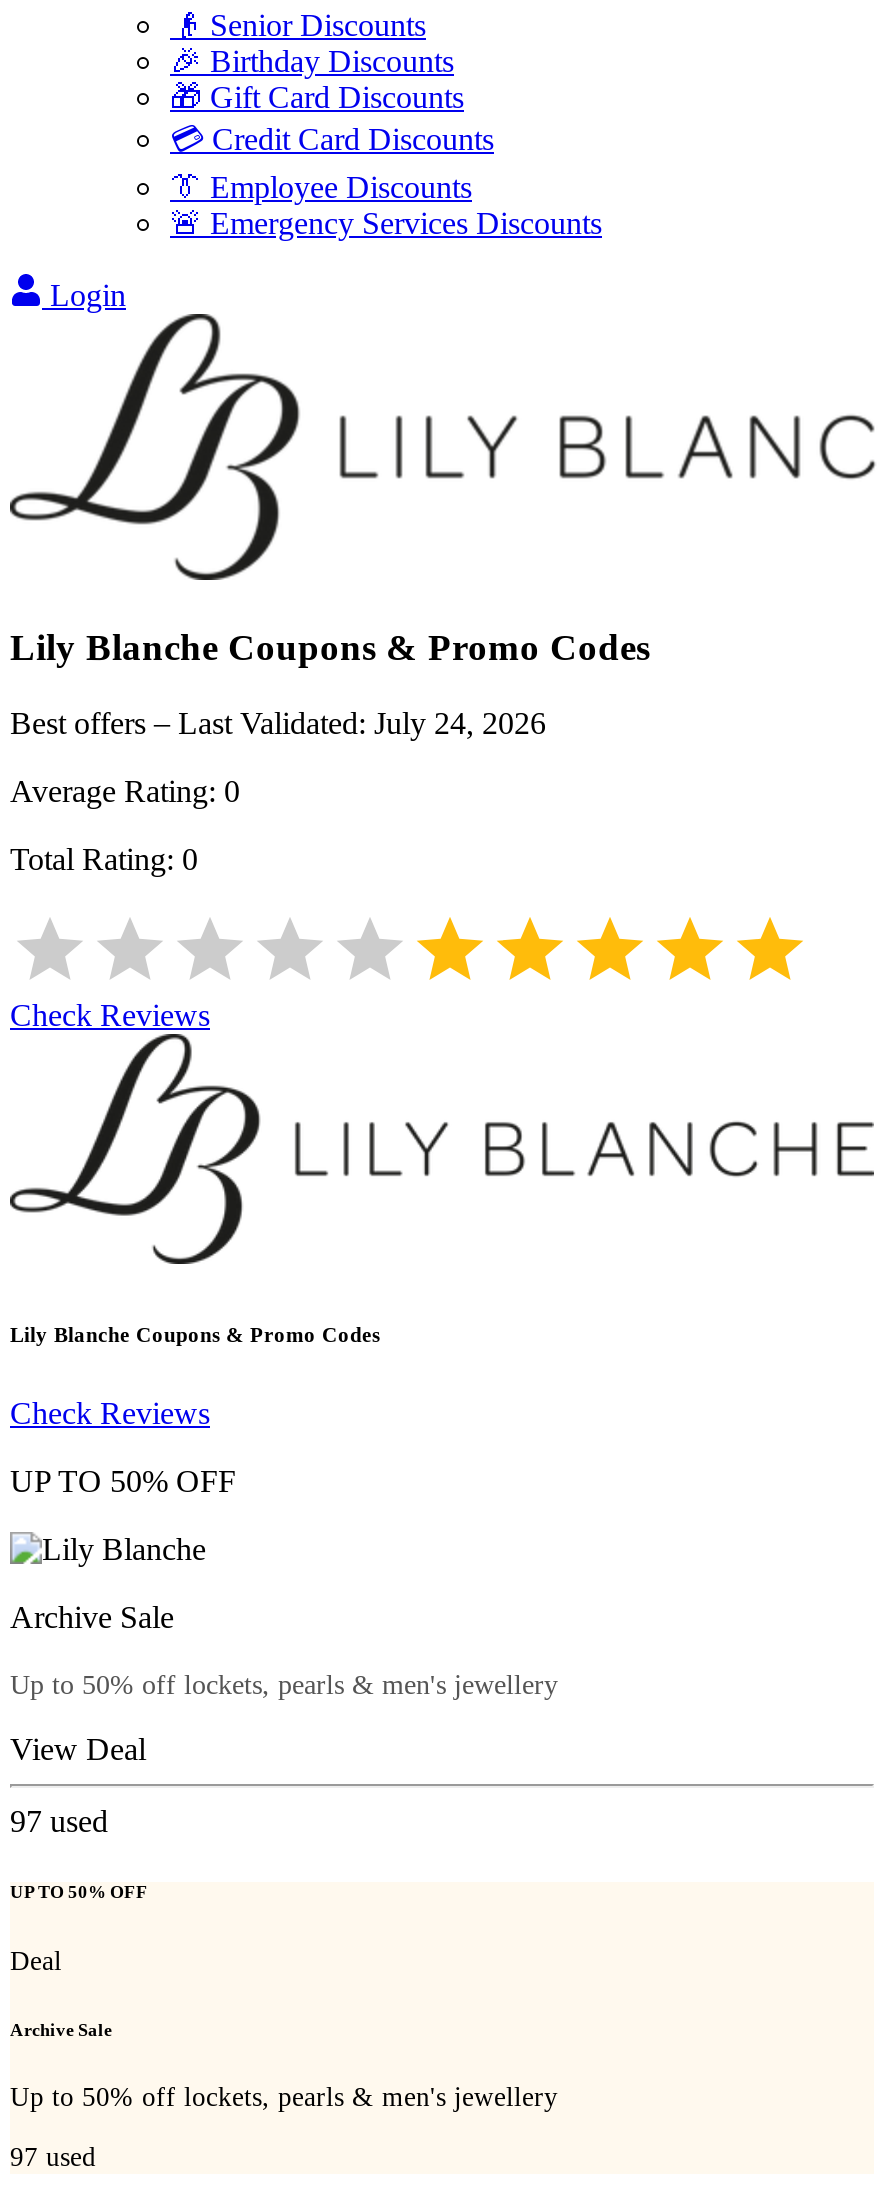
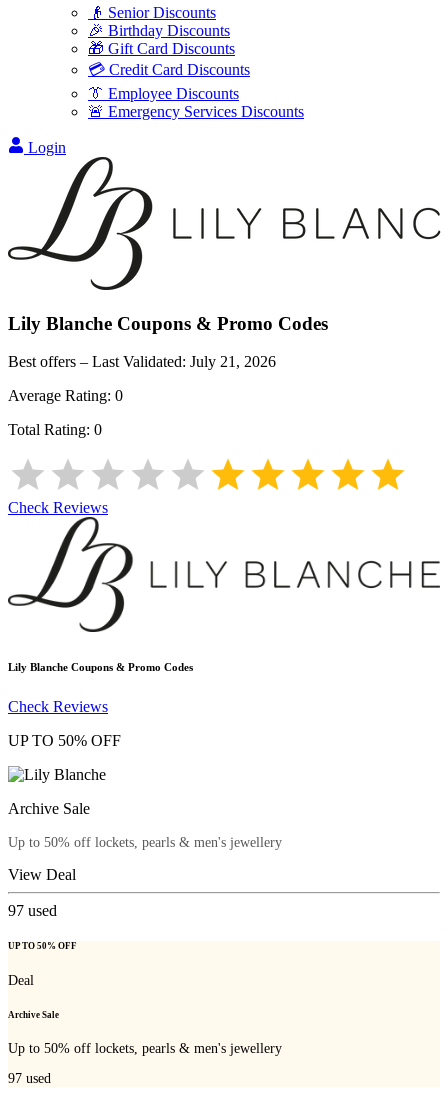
[10,707,546,741] Best offers – Last Validated: July 24, 2026 -> [8,353,276,370] Best offers – Last Validated: July 21, 2026

